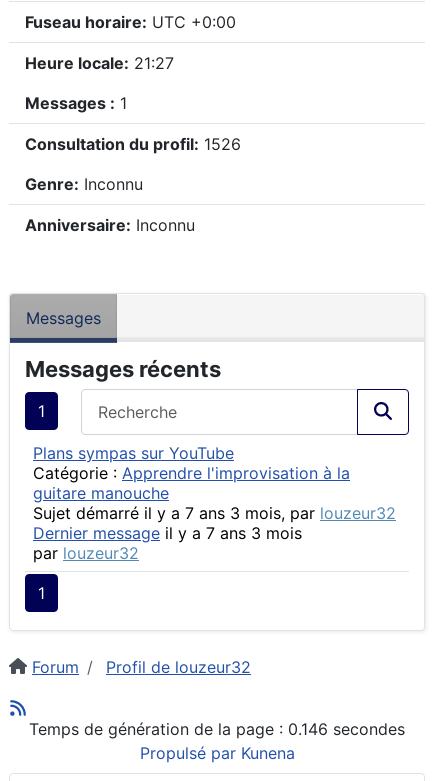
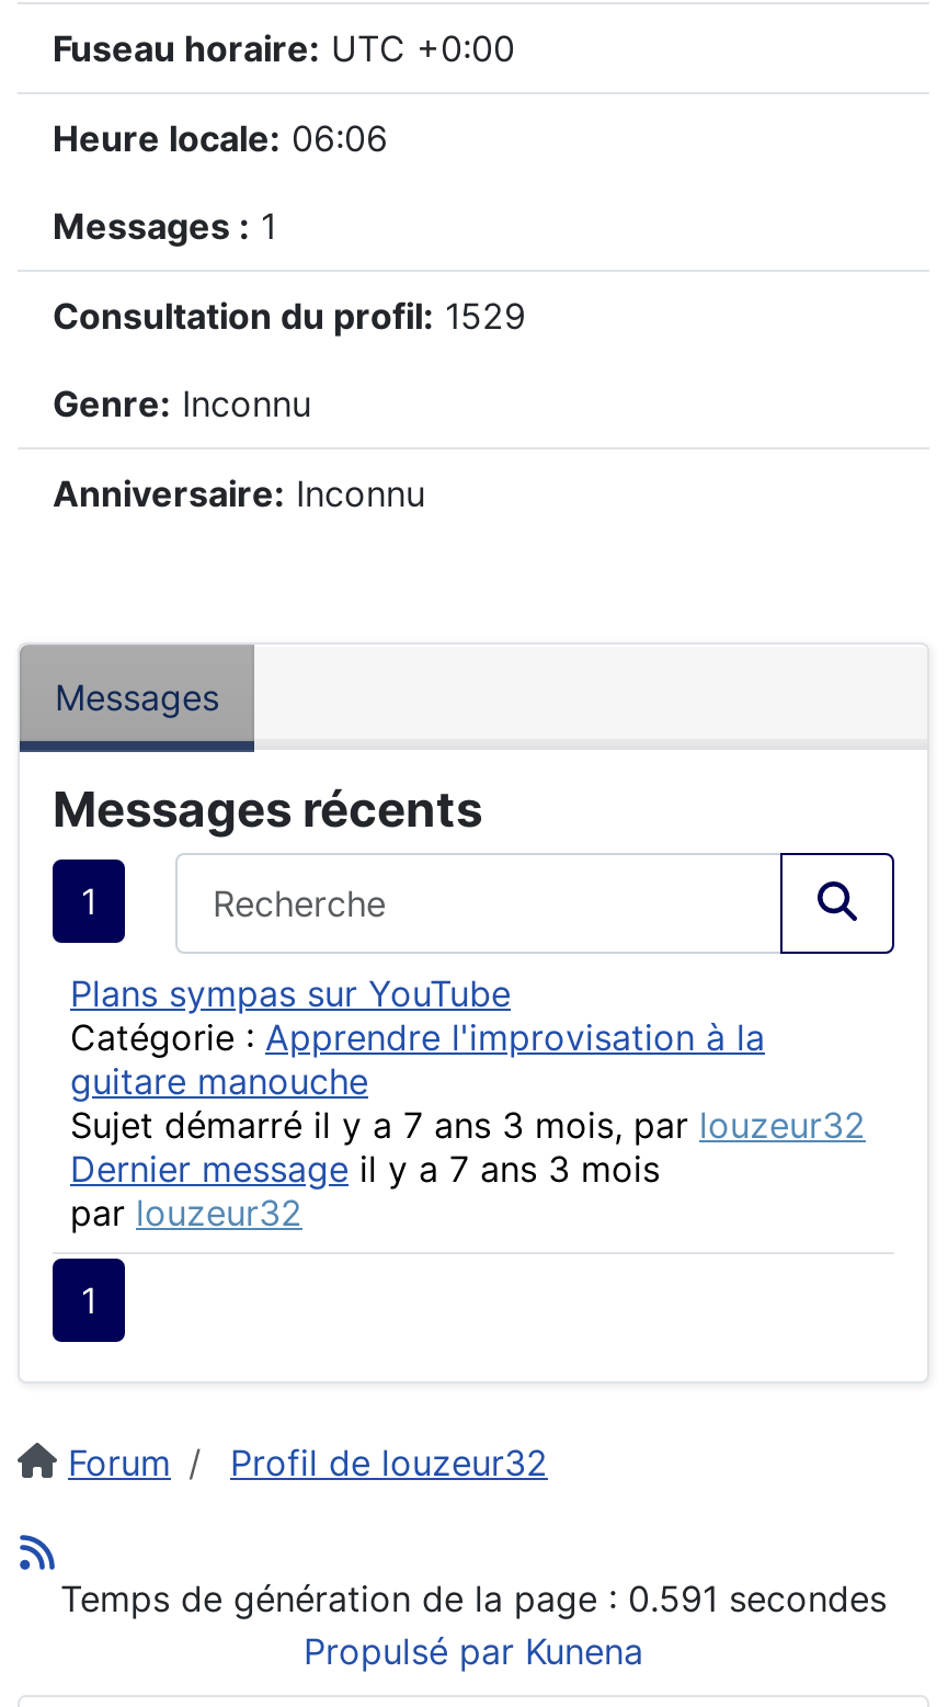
[25,53,174,73] Heure locale: 21:27 -> [53,117,388,161] Heure locale: 06:06
[25,134,241,154] Consultation du profil: 1526 -> [53,295,526,339] Consultation du profil: 1529
[29,719,405,739] Temps de génération de la page : 0.146 secondes -> [60,1576,887,1620] Temps de génération de la page : 0.591 secondes

